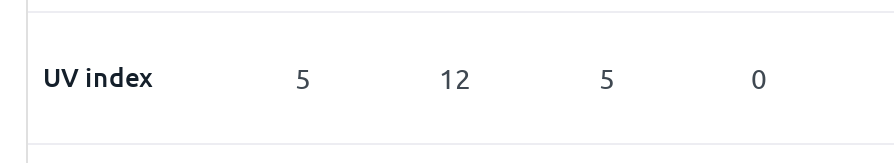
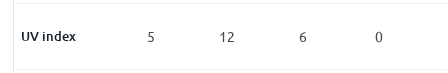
[599,59,615,95] 5 -> [299,27,307,45] 6

